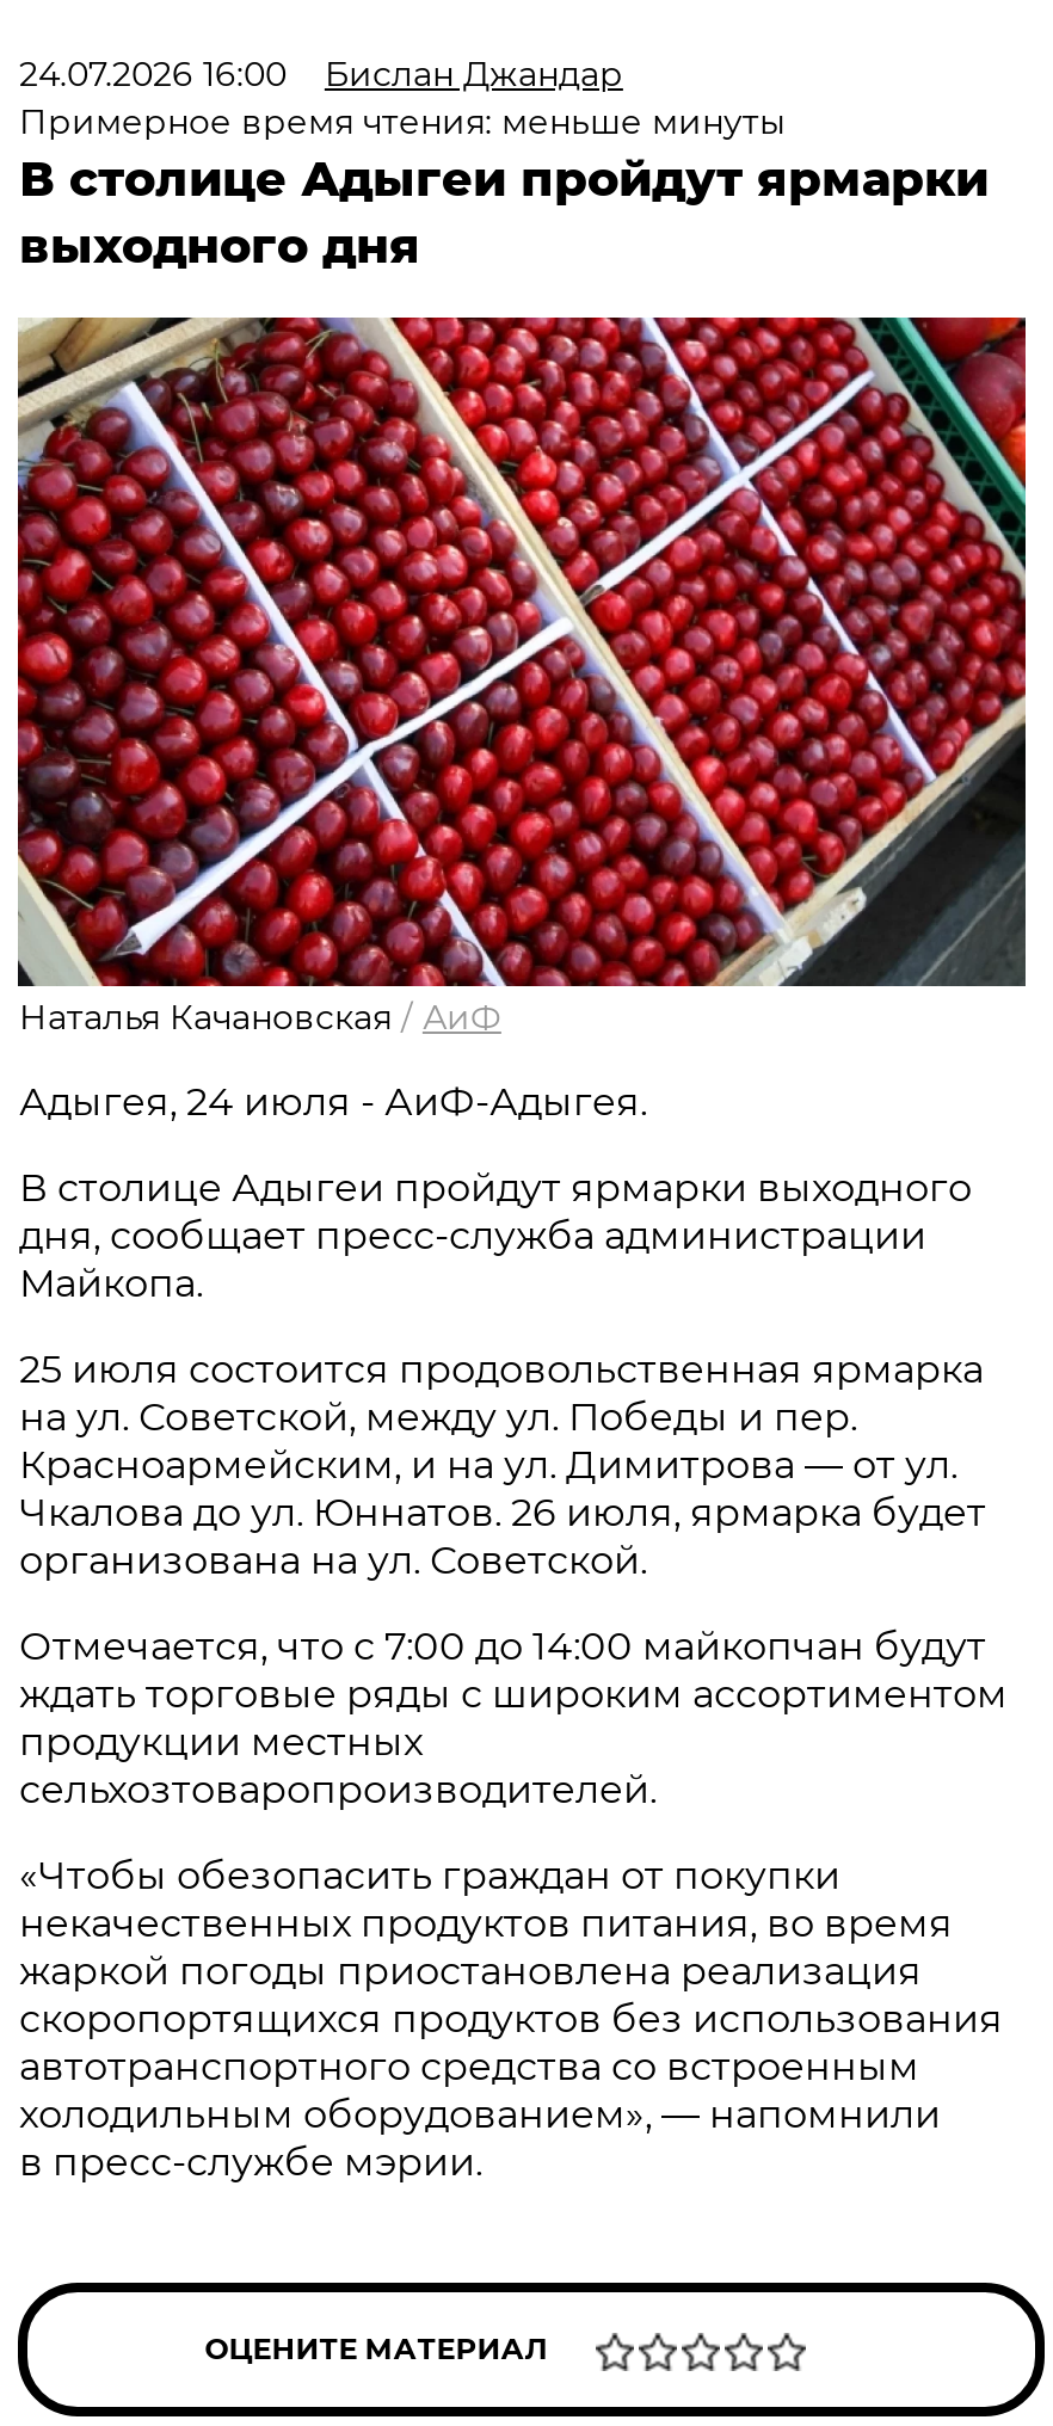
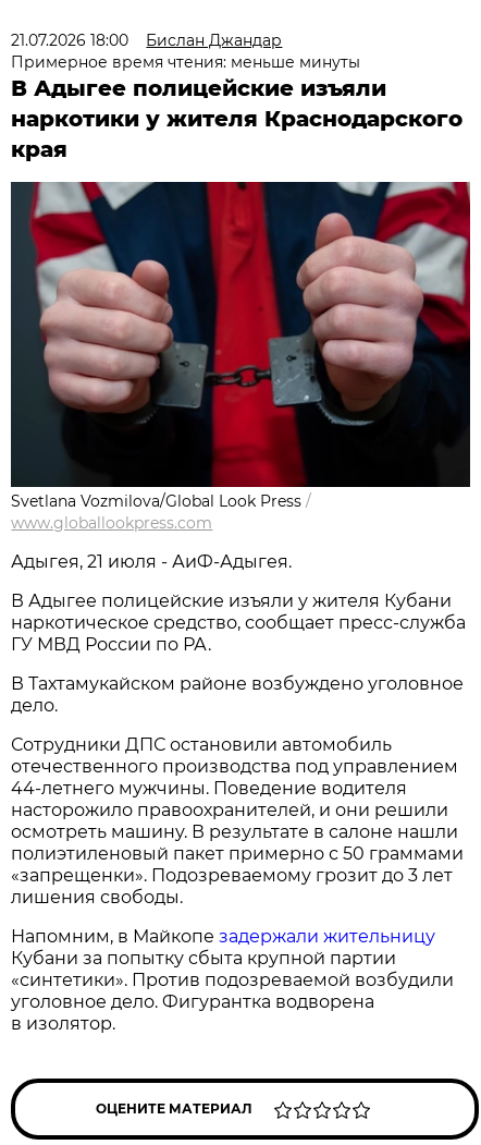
[19,52,623,95] 24.07.2026 16:00 Бислан Джандар -> [11,30,282,50] 21.07.2026 18:00 Бислан Джандар
[19,150,988,274] В столице Адыгеи пройдут ярмарки | выходного дня -> [11,75,463,162] В Адыгее полицейские изъяли | наркотики у жителя Краснодарского | края
[16,315,1028,1038] [image] | Наталья Качановская / АиФ -> [10,181,471,533] [image] | Svetlana Vozmilova/Global Look Press / | www.globallookpress.com
[19,1079,647,1124] Адыгея, 24 июля - АиФ-Адыгея. -> [11,551,292,572] Адыгея, 21 июля - АиФ-Адыгея.
[19,1165,972,1306] В столице Адыгеи пройдут ярмарки выходного | дня, сообщает пресс-служба администрации | Майкопа. -> [11,590,466,655] В Адыгее полицейские изъяли у жителя Кубани | наркотическое средство, сообщает пресс-служба | ГУ МВД России по РА.
[19,1346,986,1583] 25 июля состоится продовольственная ярмарка | на ул. Советской, между ул. Победы и пер. | Красноармейским, и на ул. Димитрова — от ул. | Чкалова до ул. Юннатов. 26 июля, ярмарка будет | организована на ул. Советской. -> [11,673,464,716] В Тахтамукайском районе возбуждено уголовное | дело.
[19,1623,1007,1812] Отмечается, что с 7:00 до 14:00 майкопчан будут | ждать торговые ряды с широким ассортиментом | продукции местных | сельхозтоваропроизводителей. -> [11,734,464,907] Сотрудники ДПС остановили автомобиль | отечественного производства под управлением | 44-летнего мужчины. Поведение водителя | насторожило правоохранителей, и они решили | осмотреть машину. В результате в салоне нашли | полиэтиленовый пакет примерно с 50 граммами | «запрещенки». Подозреваемому грозит до 3 лет | лишения свободы.
[19,1852,1003,2184] «Чтобы обезопасить граждан от покупки | некачественных продуктов питания, во время | жаркой погоды приостановлена реализация | скоропортящихся продуктов без использования | автотранспортного средства со встроенным | холодильным оборудованием», — напомнили | в пресс-службе мэрии. -> [11,926,454,1034] Напомним, в Майкопе задержали жительницу | Кубани за попытку сбыта крупной партии | «синтетики». Против подозреваемой возбудили | уголовное дело. Фигурантка водворена | в изолятор.

